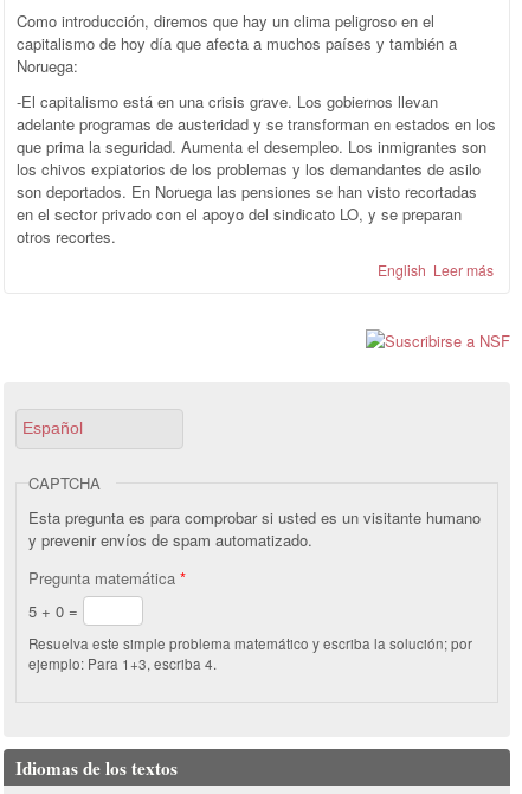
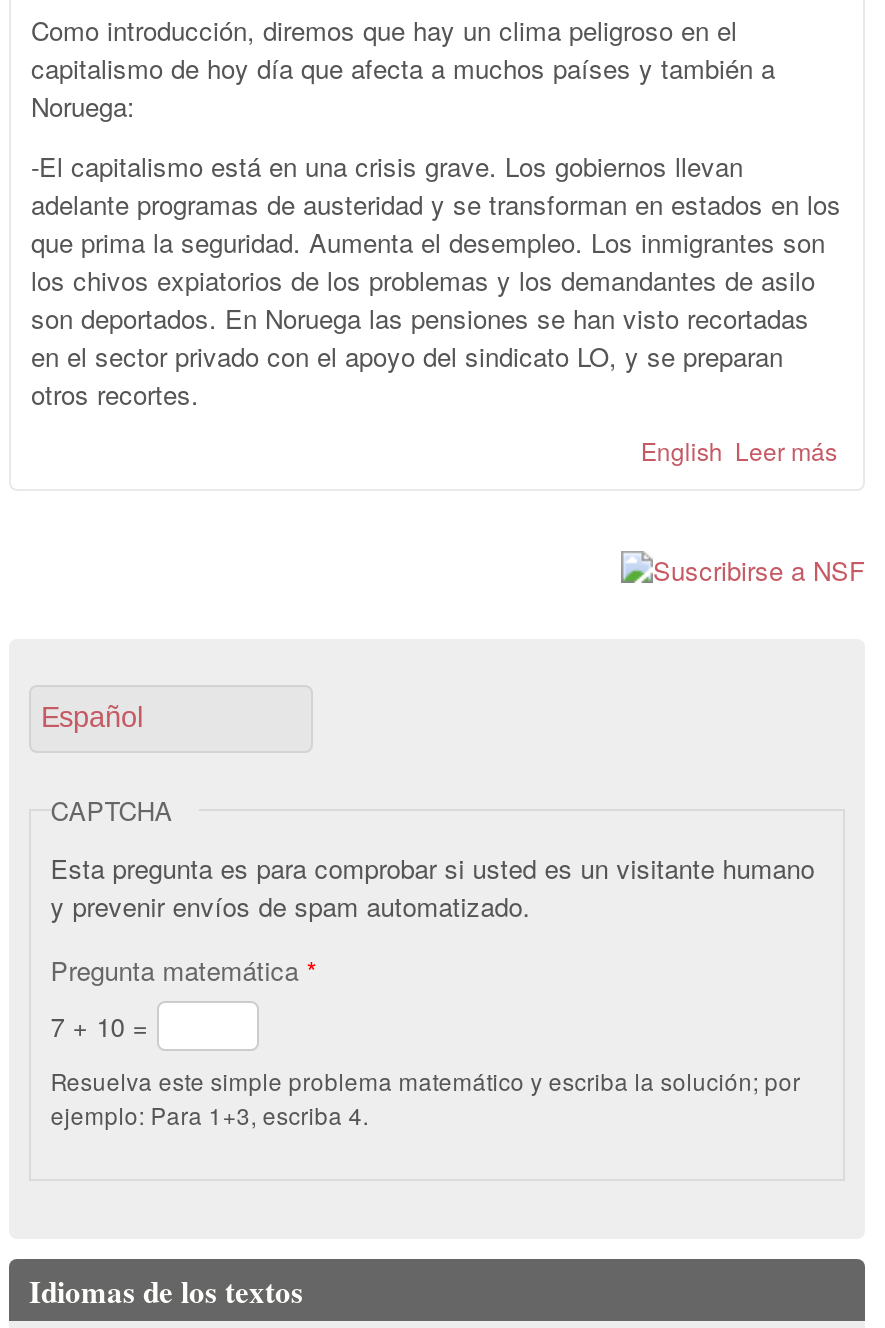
[28,600,83,622] 5 + 0 = -> [51,1007,157,1045] 7 + 10 =

